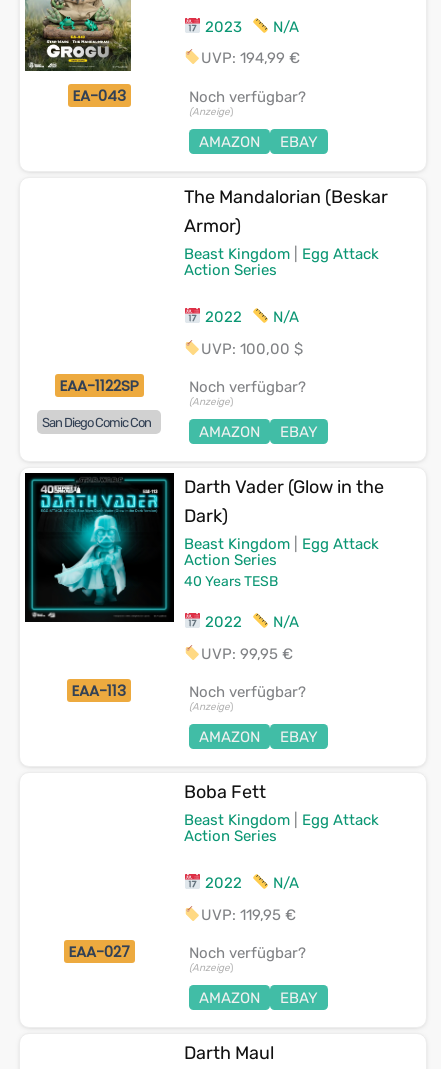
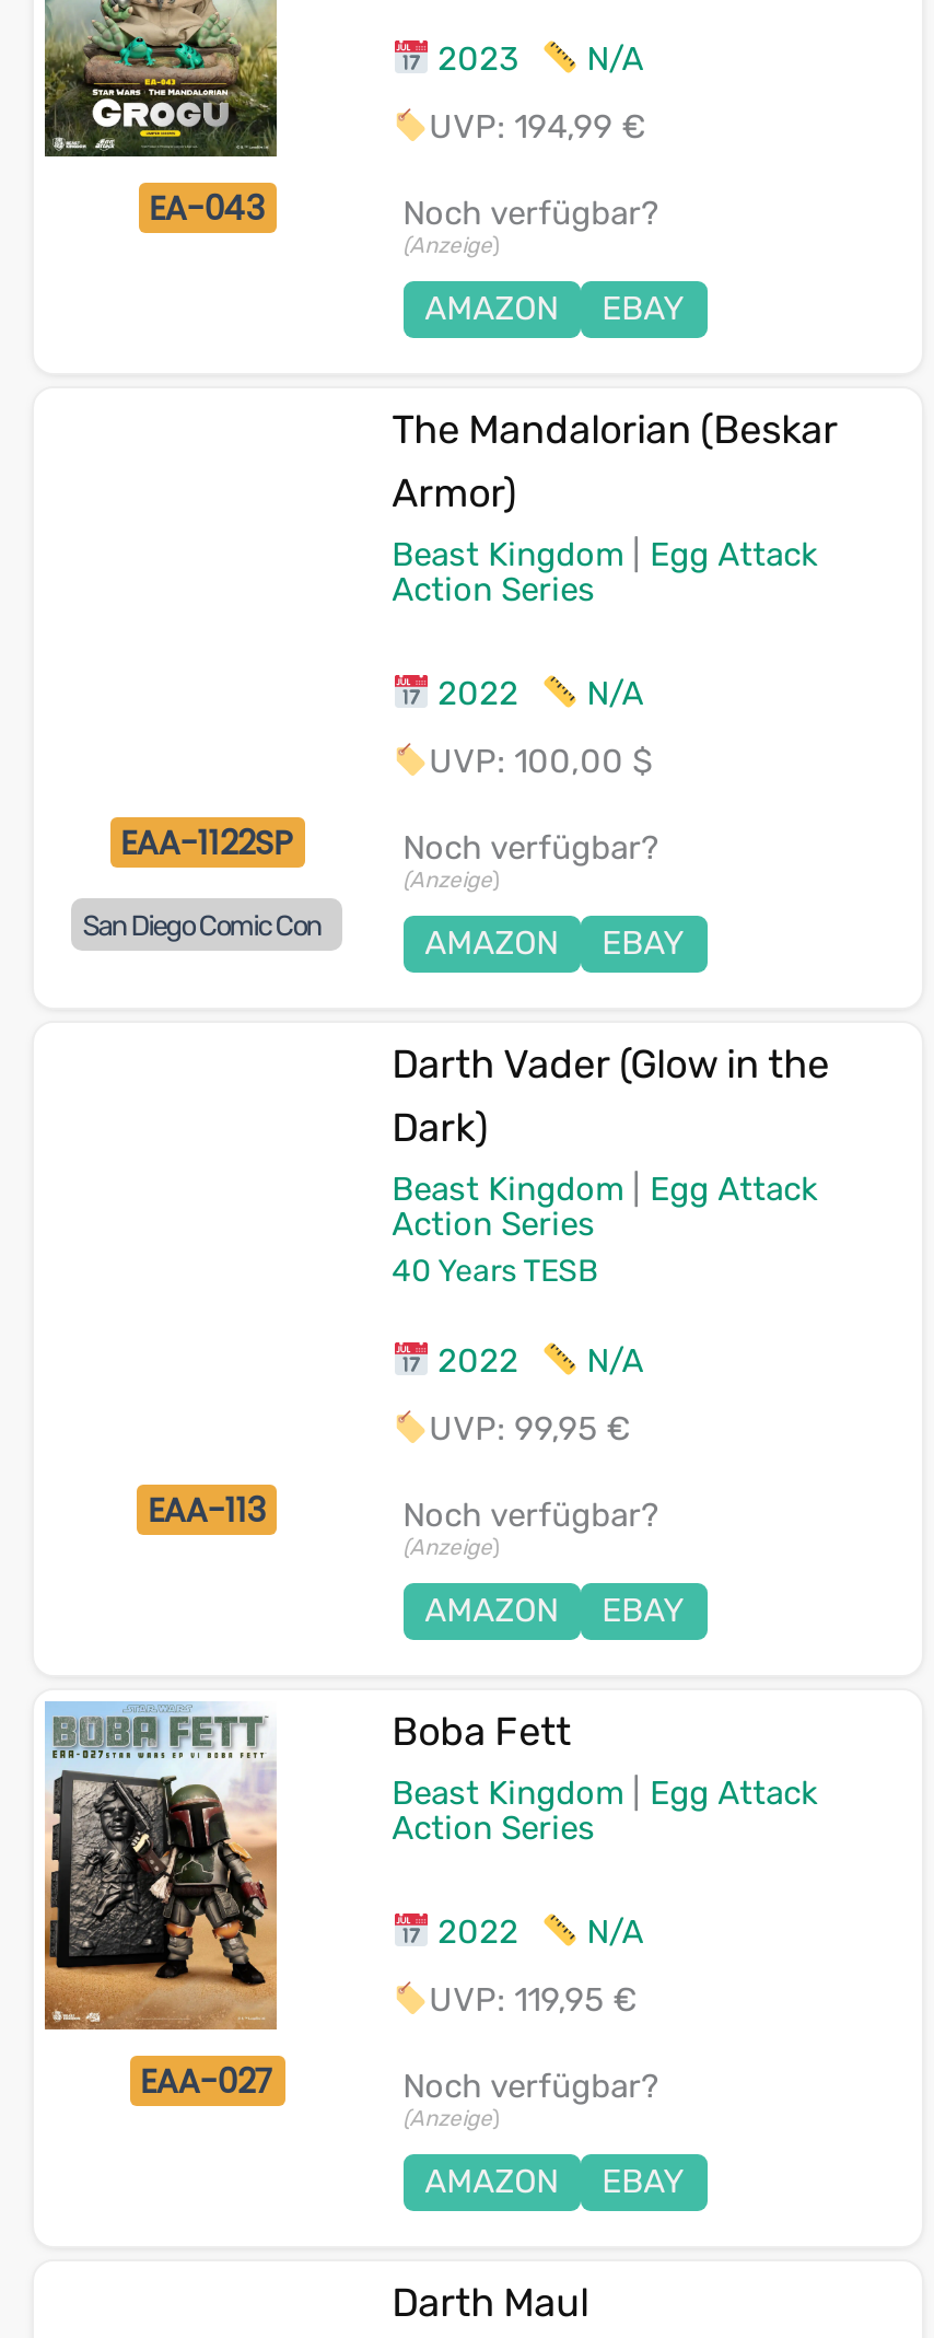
[24,472,175,623] [image] -> none
none -> [43,1700,279,2033] [image]

